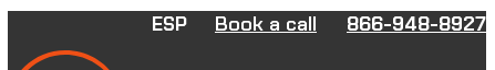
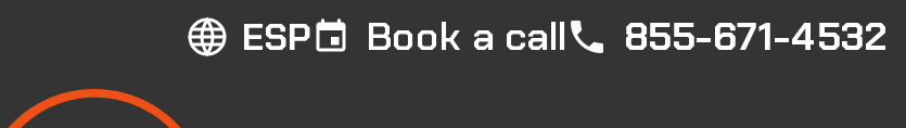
[152,11,486,37] ESP Book a call 866-948-8927 -> [242,11,889,63] ESP Book a call 855-671-4532

